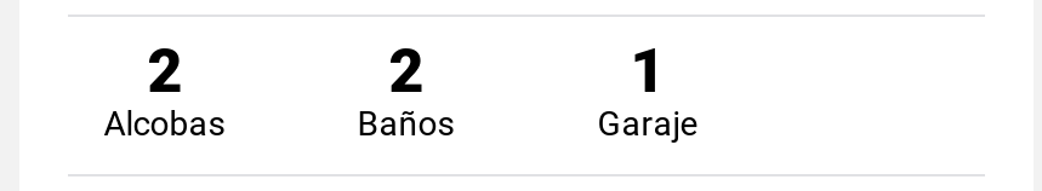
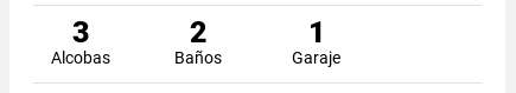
[148,36,181,106] 2 -> [72,15,89,49] 3

